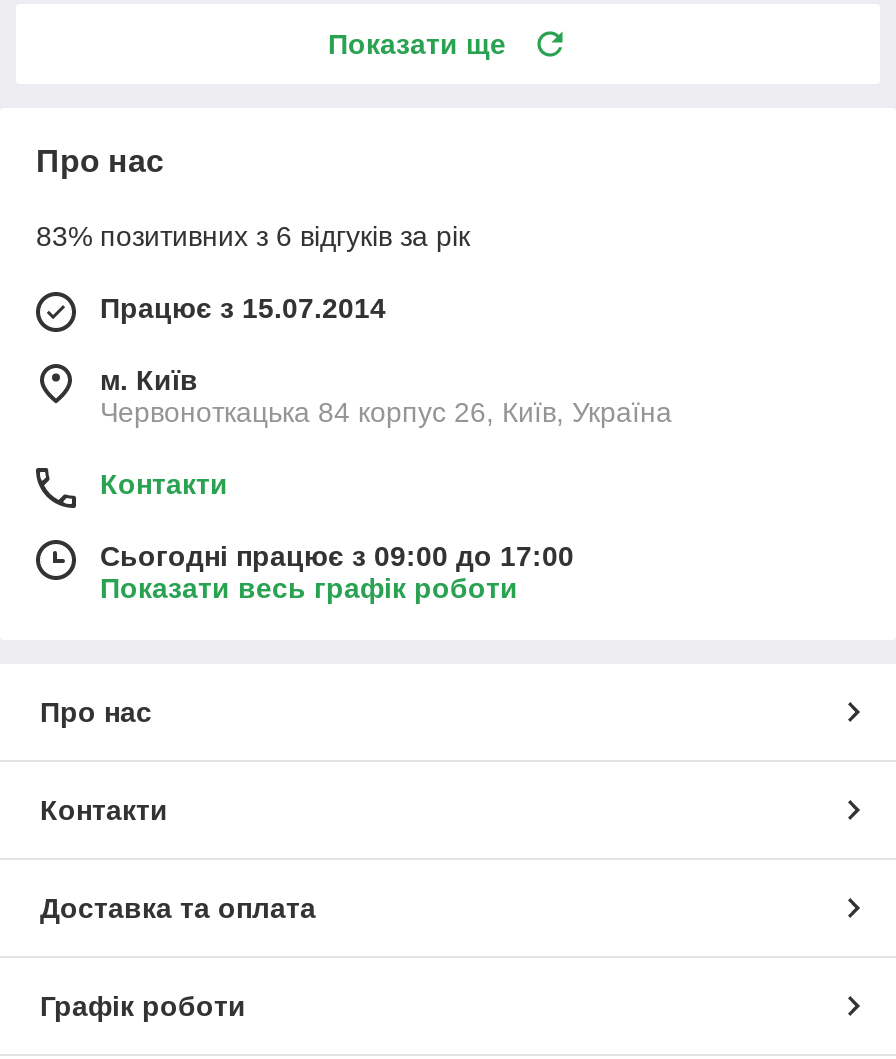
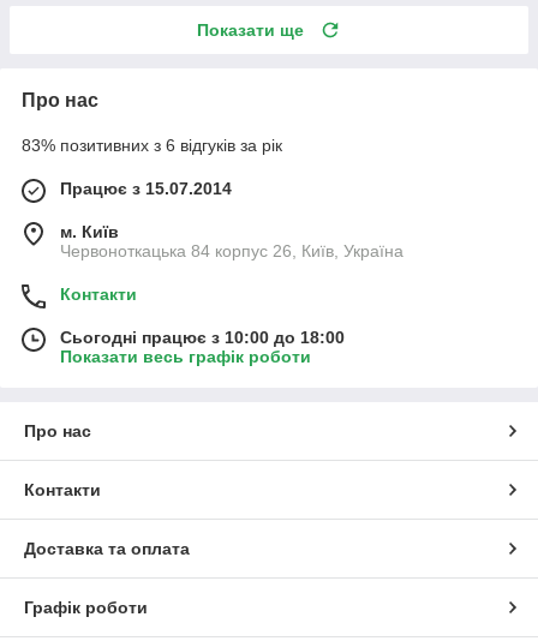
[100,541,574,573] Сьогодні працює з 09:00 до 17:00 -> [60,328,345,347] Сьогодні працює з 10:00 до 18:00

